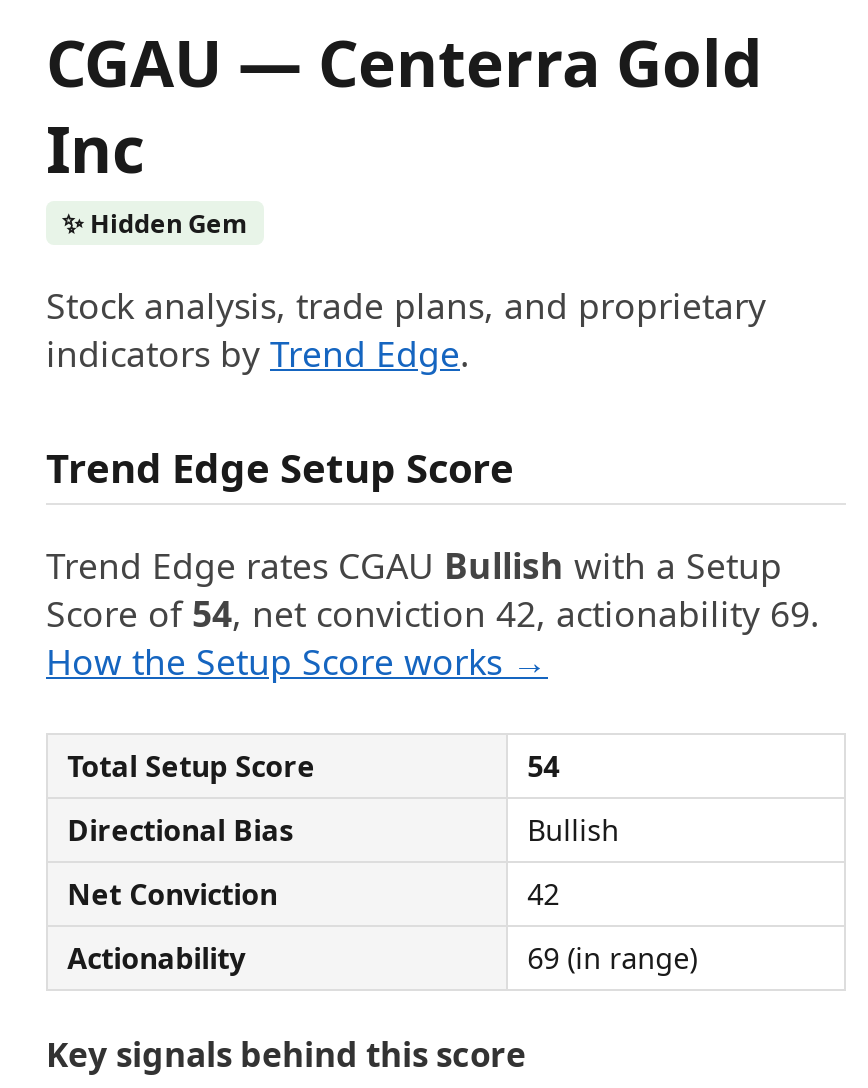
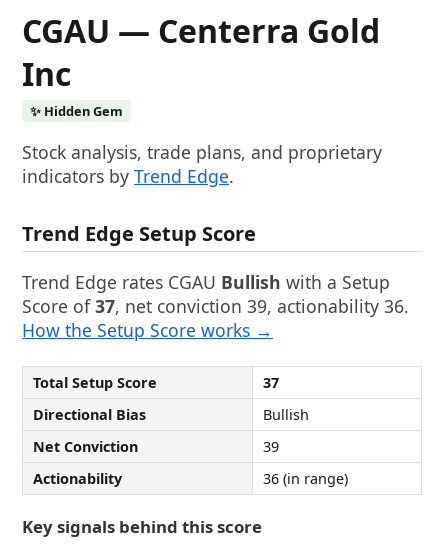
[46,588,820,636] Score of 54, net conviction 42, actionability 69. -> [22,294,409,318] Score of 37, net conviction 39, actionability 36.
[527,746,559,784] 54 -> [263,373,279,392] 37
[527,874,559,912] 42 -> [263,437,279,456] 39
[527,938,697,976] 69 (in range) -> [263,469,348,488] 36 (in range)

